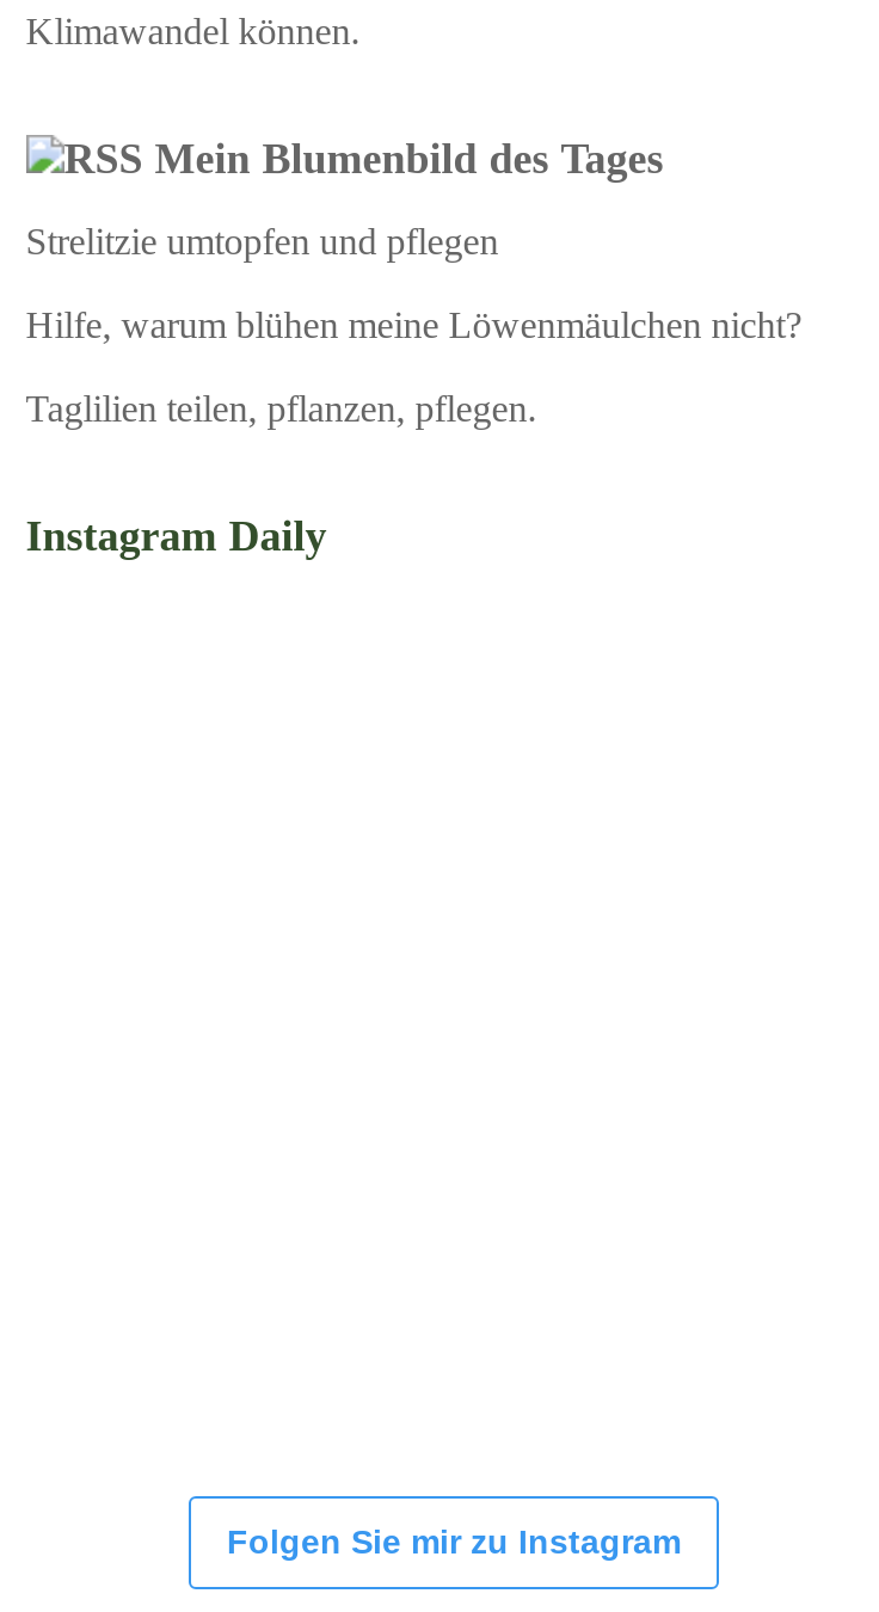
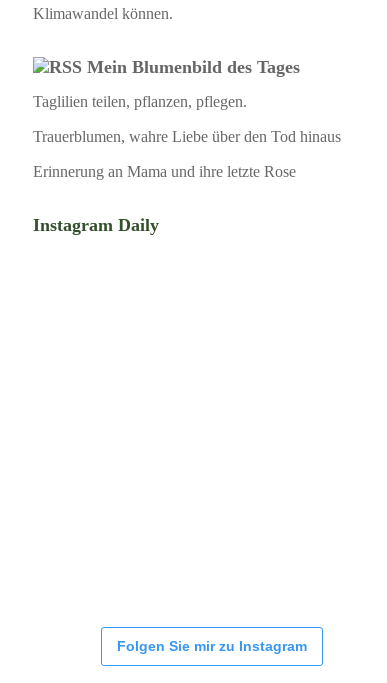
[26,221,802,345] Strelitzie umtopfen und pflegen | Hilfe, warum blühen meine Löwenmäulchen nicht? -> none
moved [26,388,537,429] -> [33,93,247,110]: Taglilien teilen, pflanzen, pflegen.
none -> [33,128,341,180] Trauerblumen, wahre Liebe über den Tod hinaus | Erinnerung an Mama und ihre letzte Rose

